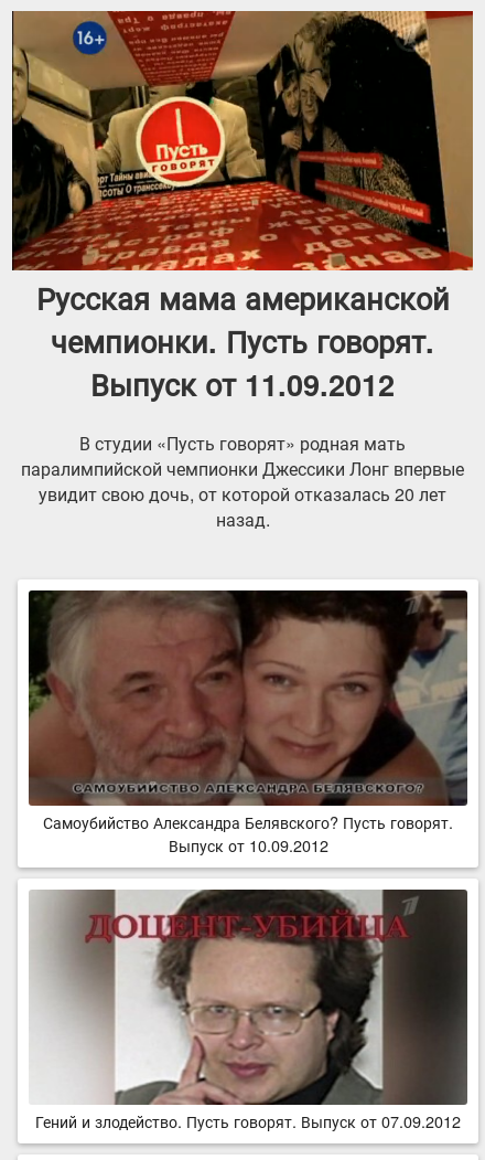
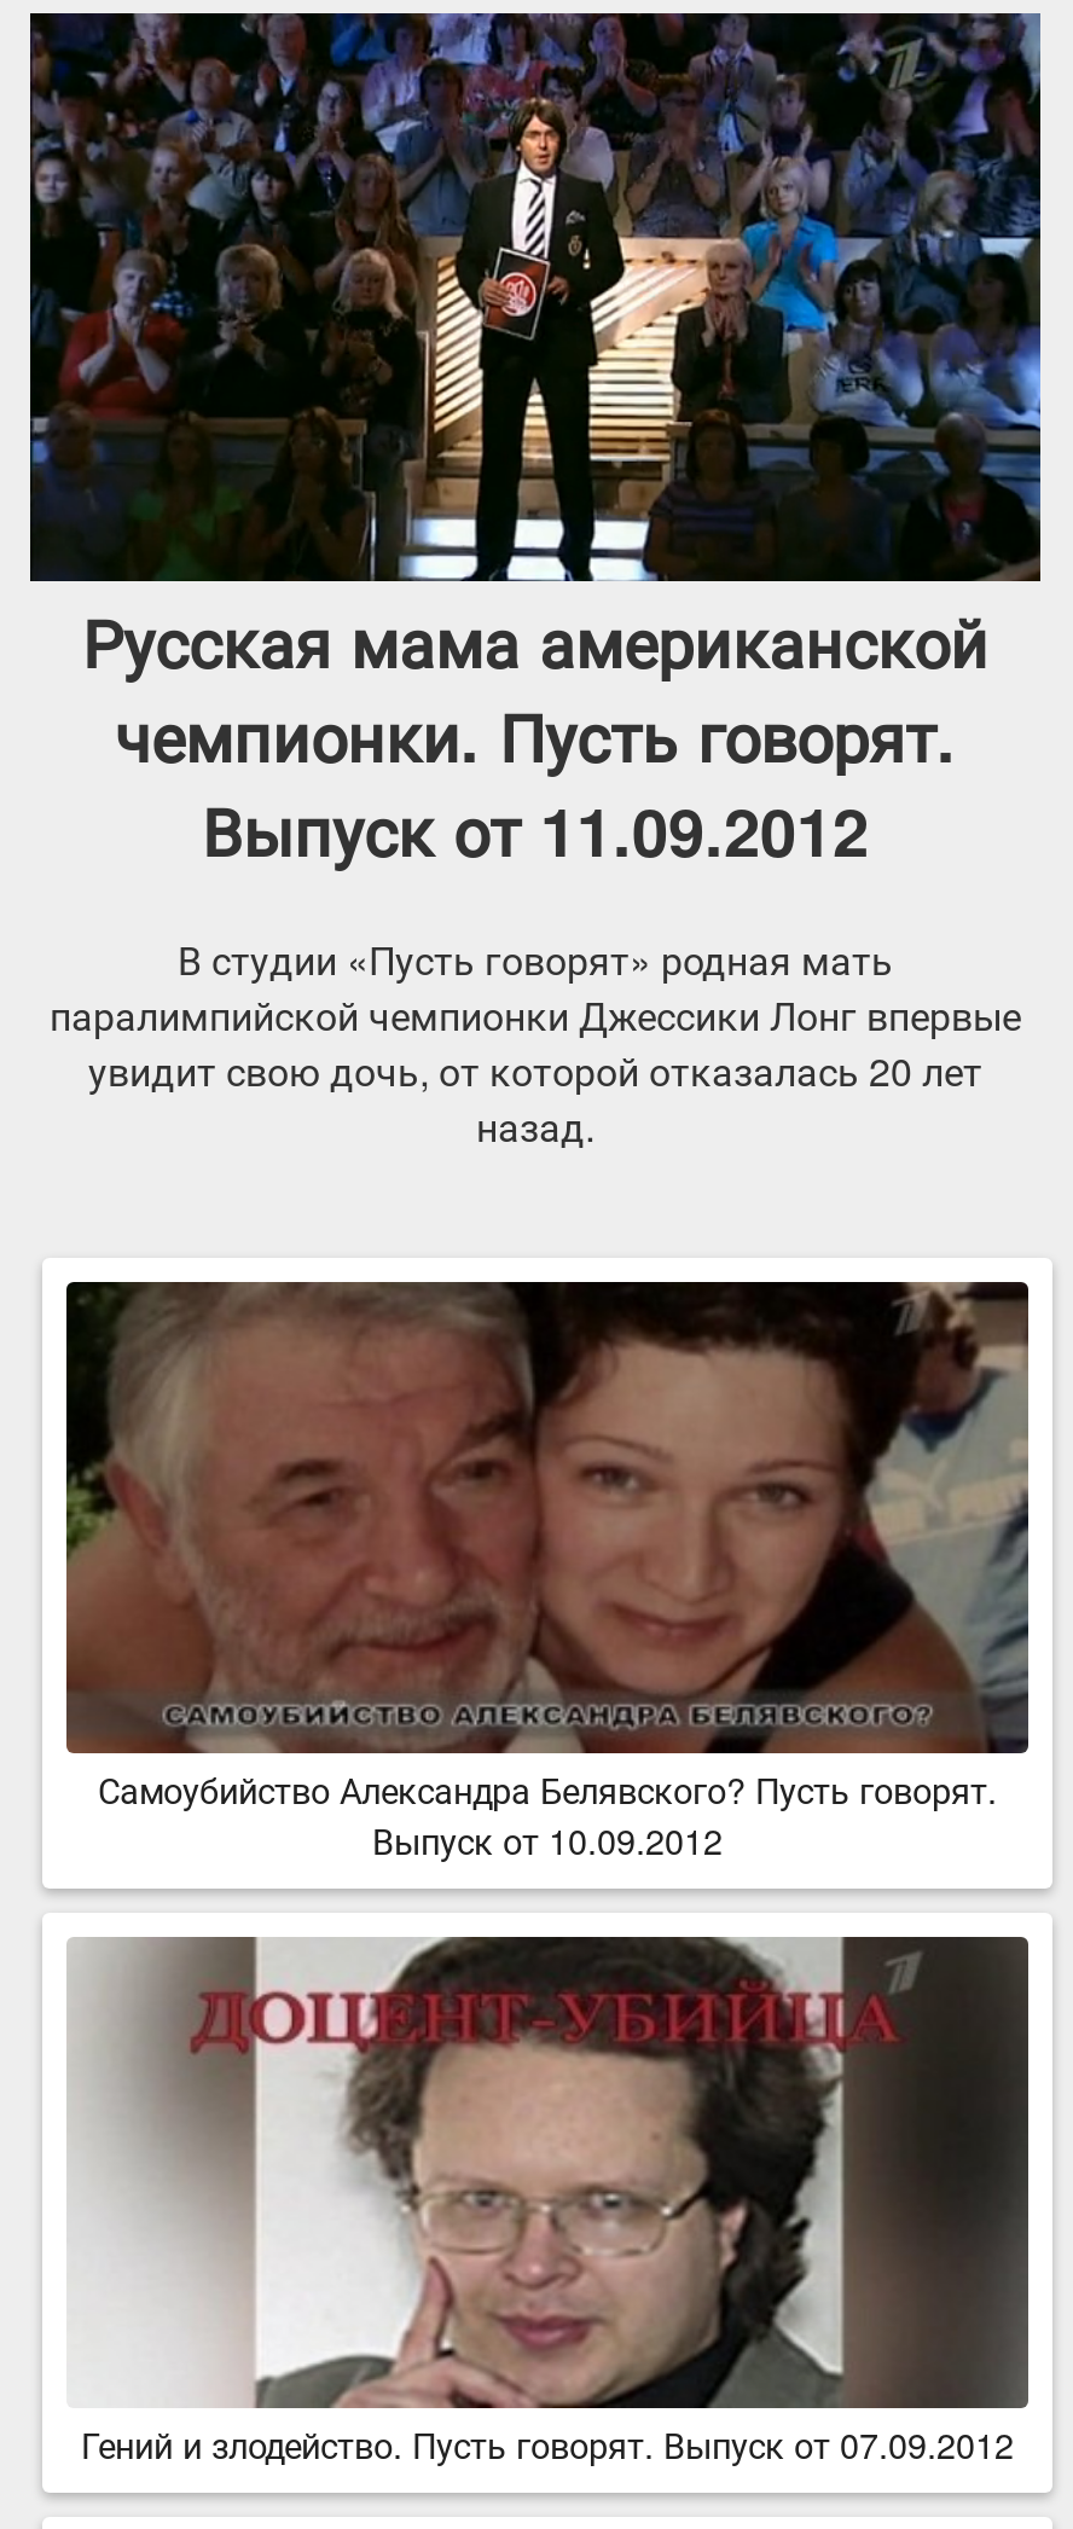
[12,10,474,272] [image] -> [30,11,1043,584] [image]

